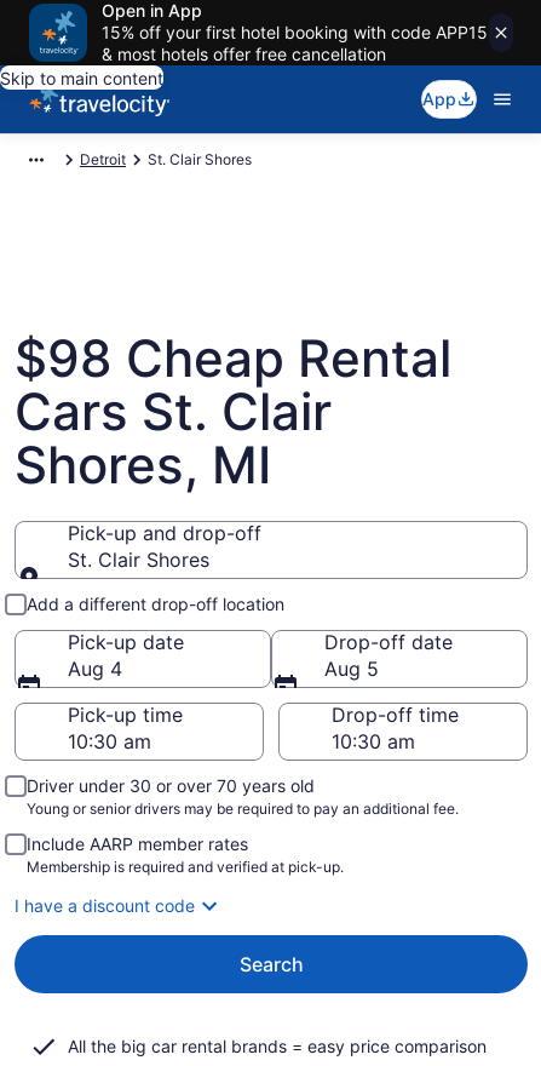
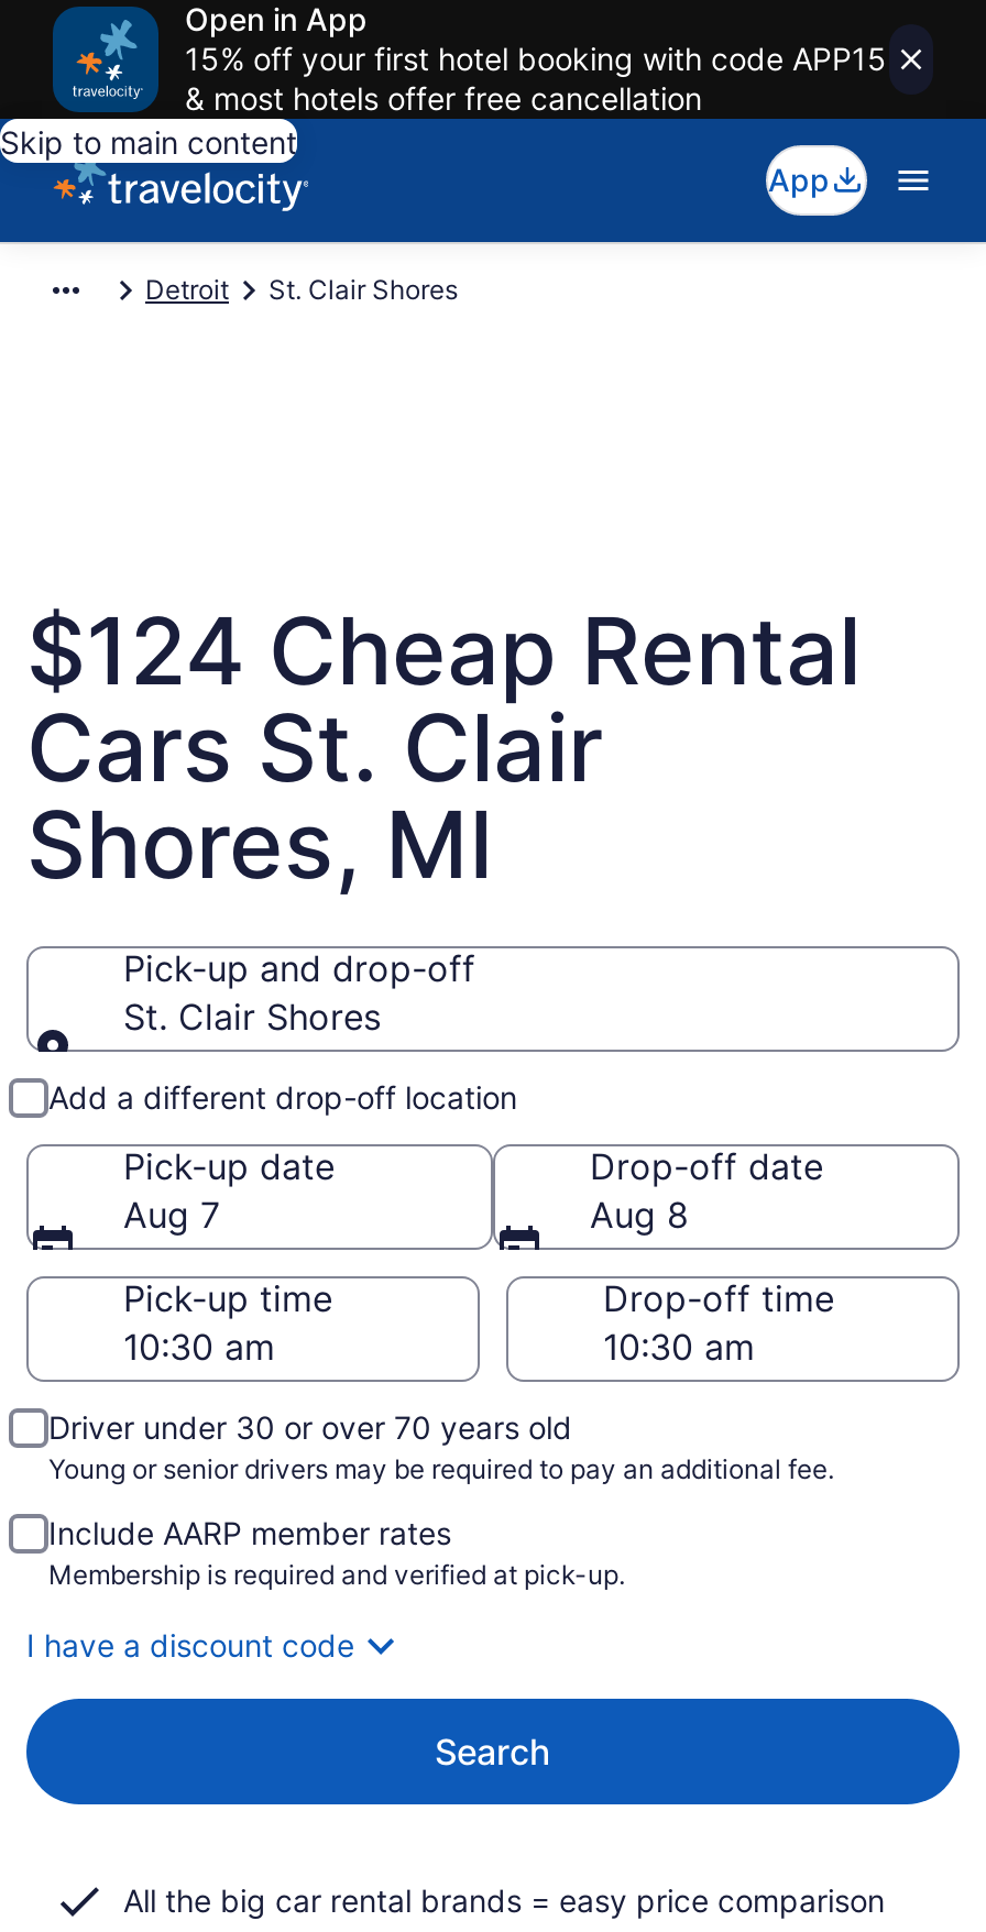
[15,327,451,389] $98 Cheap Rental -> [26,594,861,706] $124 Cheap Rental
[68,657,122,681] Aug 4 -> [123,1193,220,1237] Aug 7
[324,657,379,681] Aug 5 -> [590,1193,689,1237] Aug 8

